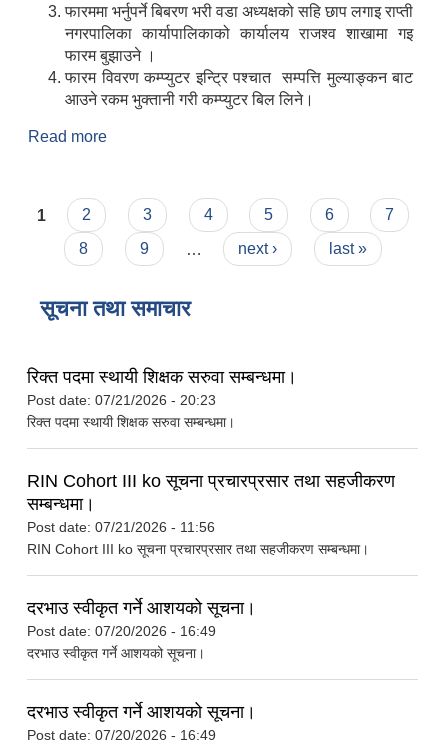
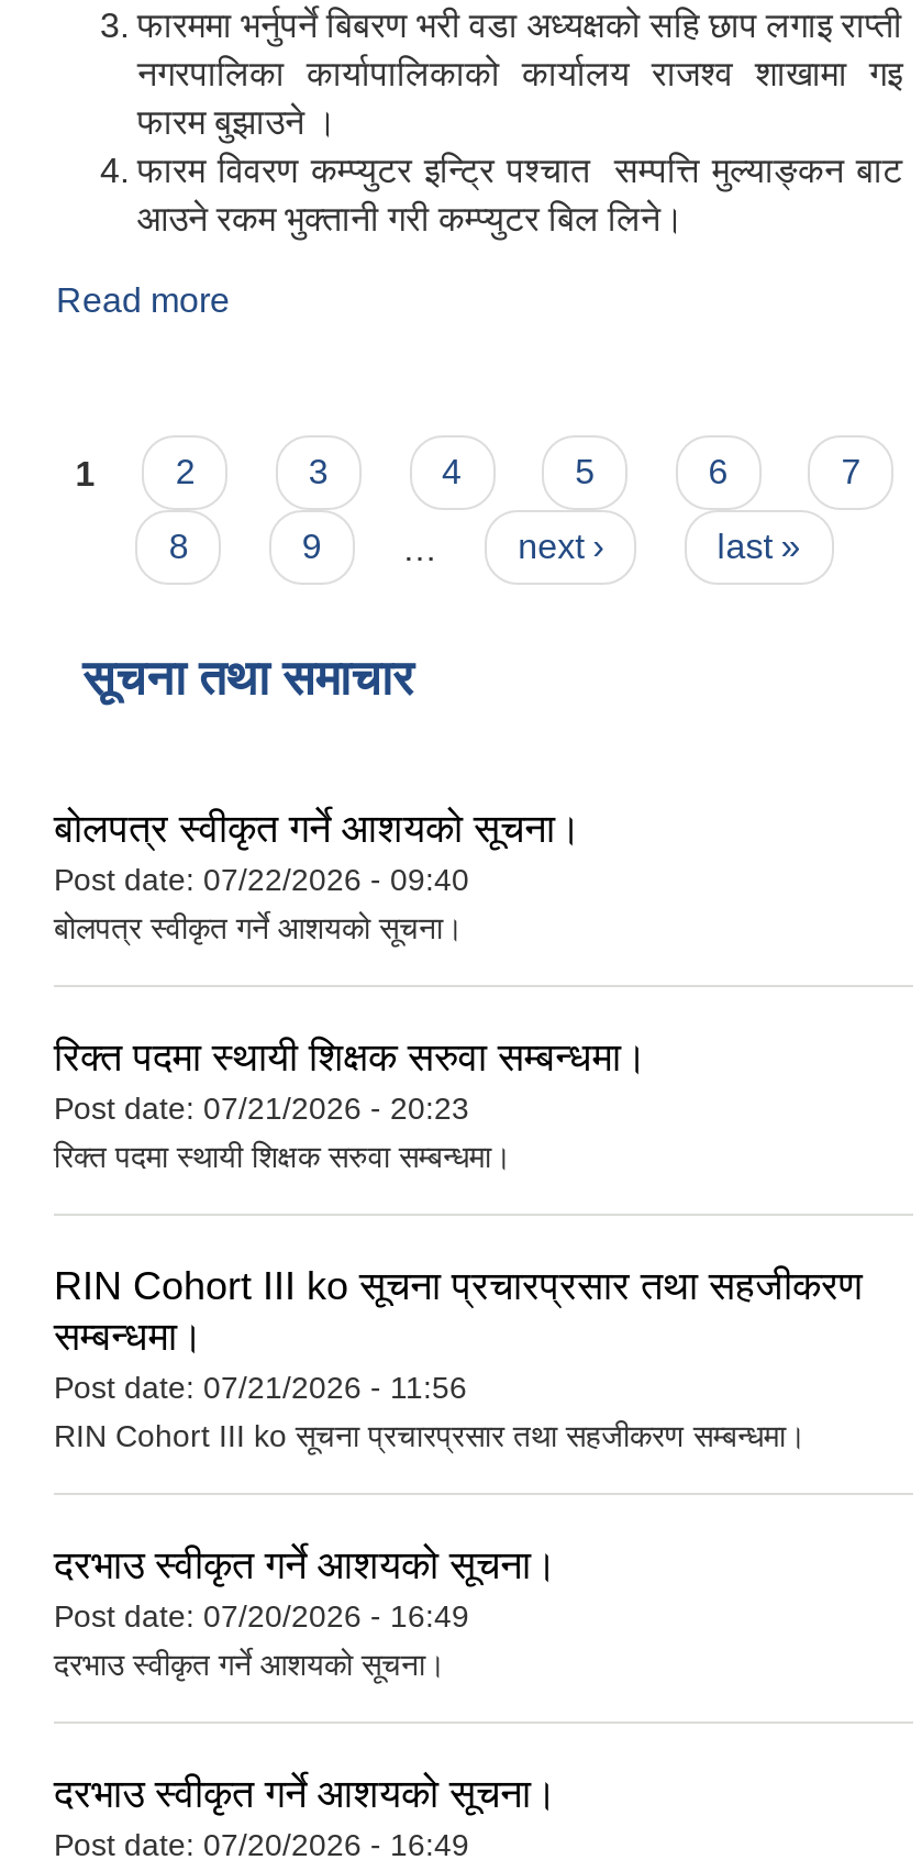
none -> [54,808,581,946] बोलपत्र स्वीकृत गर्ने आशयको सूचना। | Post date: 07/22/2026 - 09:40 | बोलपत्र स्वीकृत गर्ने आशयको सूचना।

